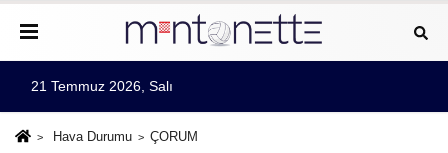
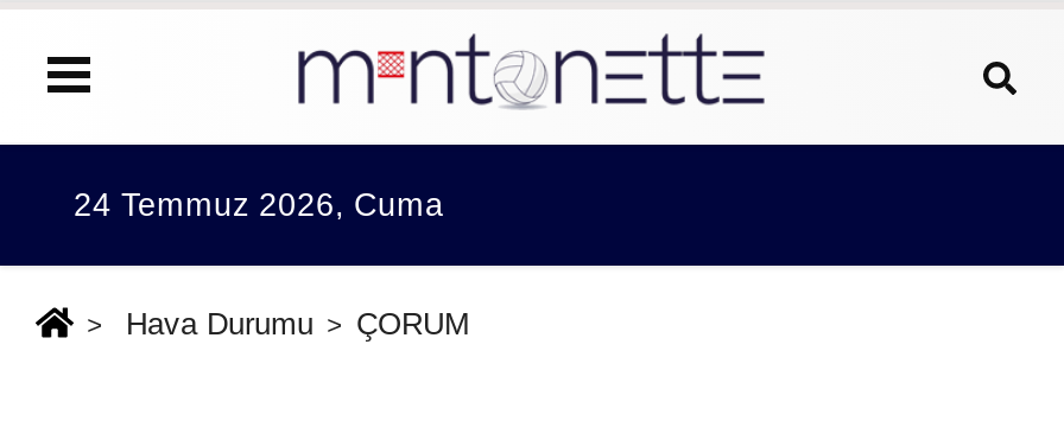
[31,79,173,94] 21 Temmuz 2026, Salı -> [74,187,444,223] 24 Temmuz 2026, Cuma

